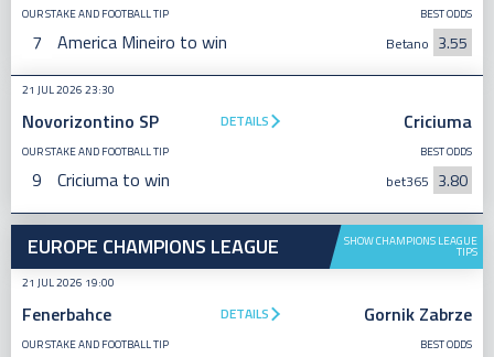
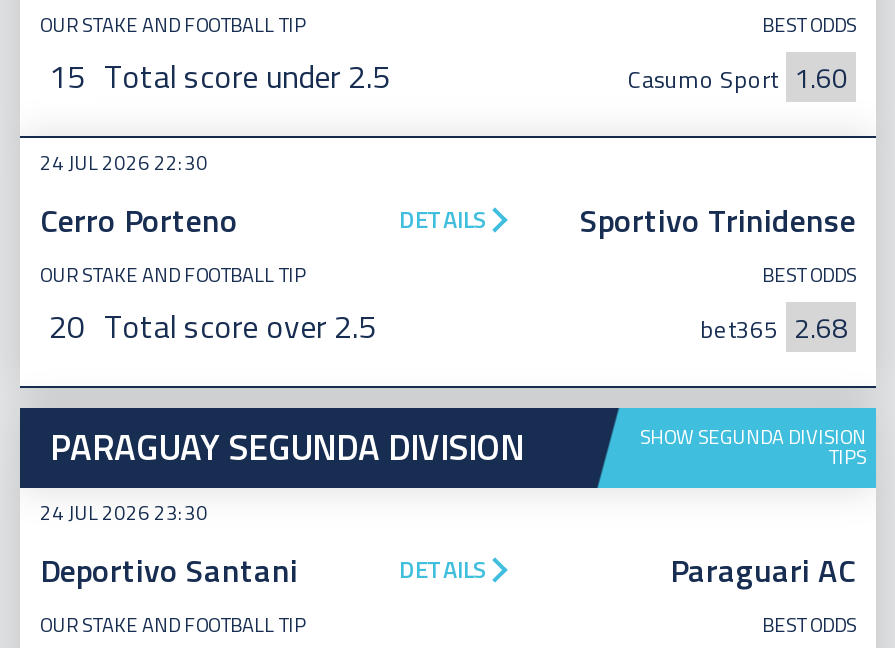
[32,29,468,55] 7 America Mineiro to win | Betano 3.55 -> [49,52,848,100] 15 Total score under 2.5 | Casumo Sport 1.60
[22,82,159,134] 21 JUL 2026 23:30 | Novorizontino SP -> [40,148,238,244] 24 JUL 2026 22:30 | Cerro Porteno
[404,108,472,134] Criciuma -> [580,196,856,244] Sportivo Trinidense
[32,166,468,193] 9 Criciuma to win | bet365 3.80 -> [49,302,848,350] 20 Total score over 2.5 | bet365 2.68
[28,231,477,261] EUROPE CHAMPIONS LEAGUE | SHOW CHAMPIONS LEAGUE -> [50,420,866,474] PARAGUAY SEGUNDA DIVISION | SHOW SEGUNDA DIVISION
[22,274,115,327] 21 JUL 2026 19:00 | Fenerbahce -> [40,498,298,594] 24 JUL 2026 23:30 | Deportivo Santani
[364,301,472,327] Gornik Zabrze -> [670,546,856,594] Paraguari AC

